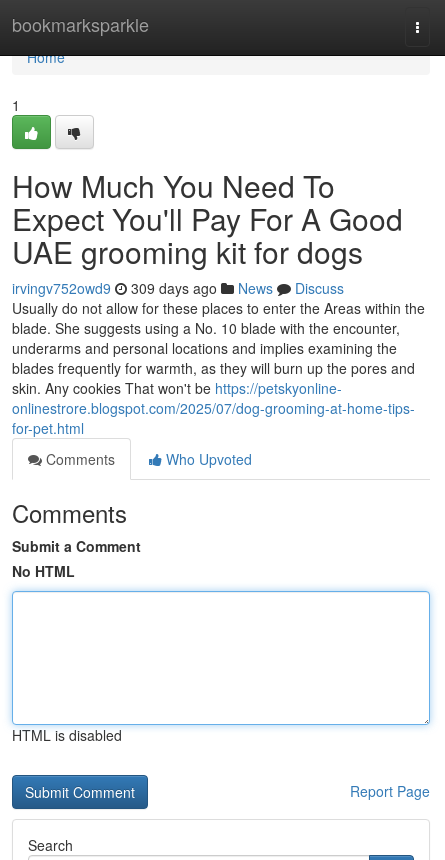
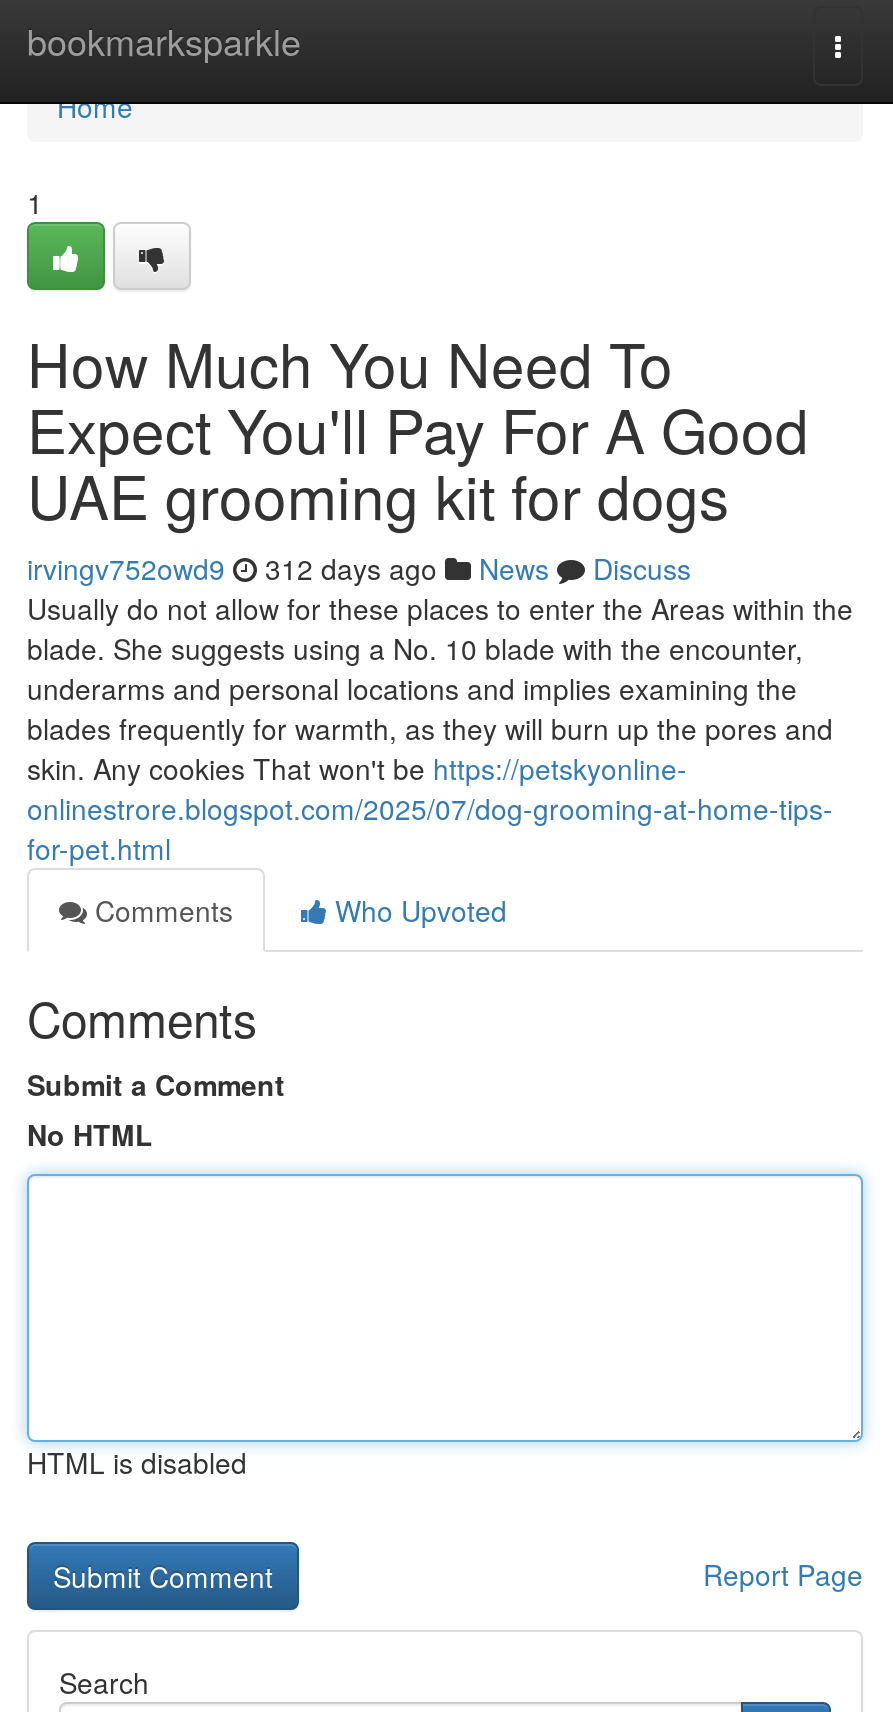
[12,278,344,298] irvingv752owd9 309 days ago News Discuss -> [27,548,691,588] irvingv752owd9 312 days ago News Discuss

